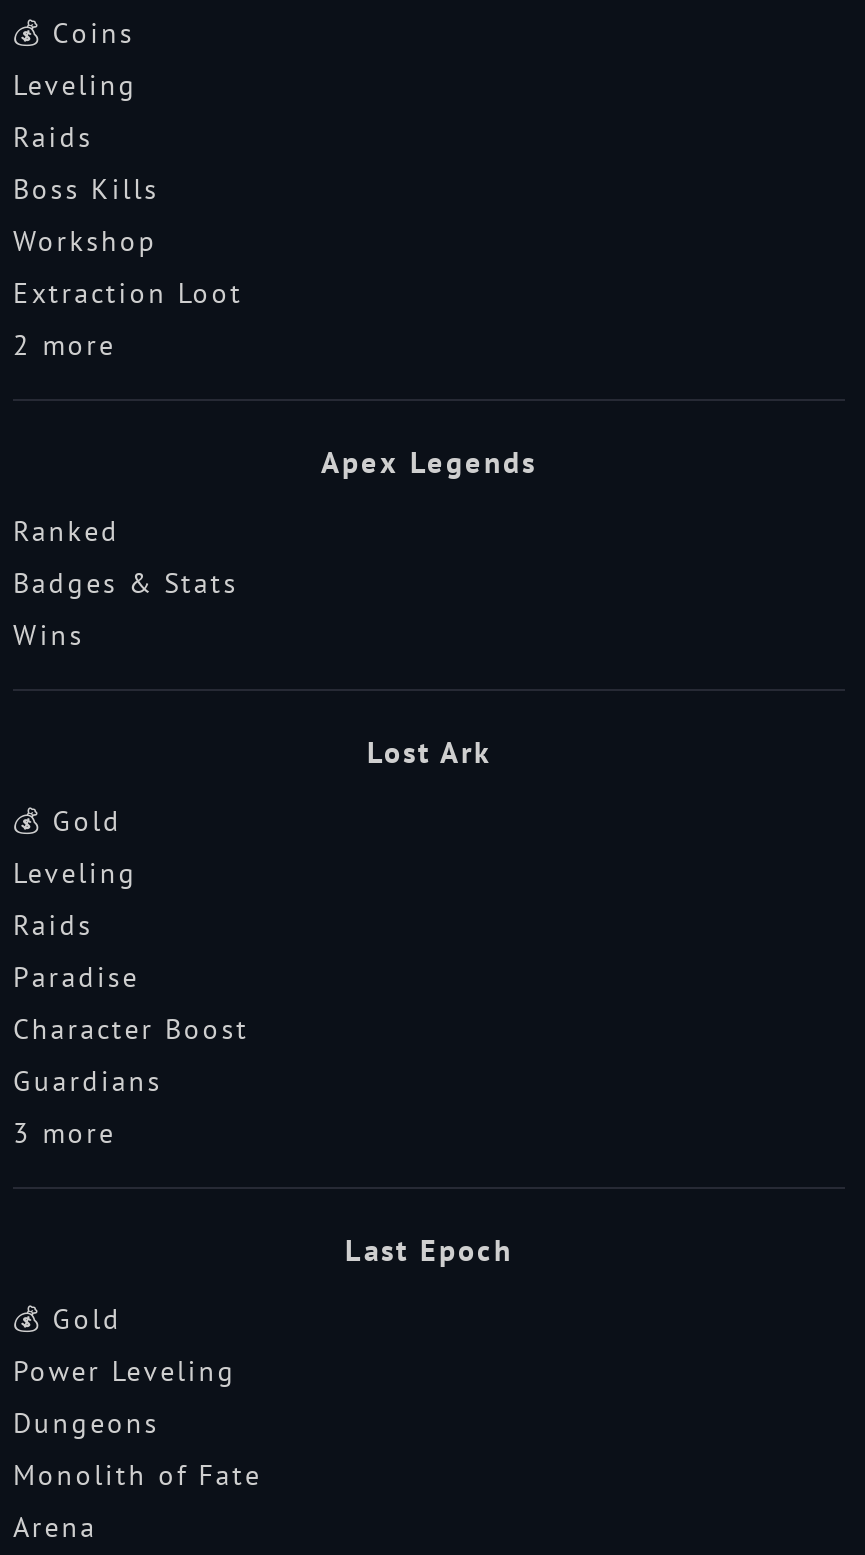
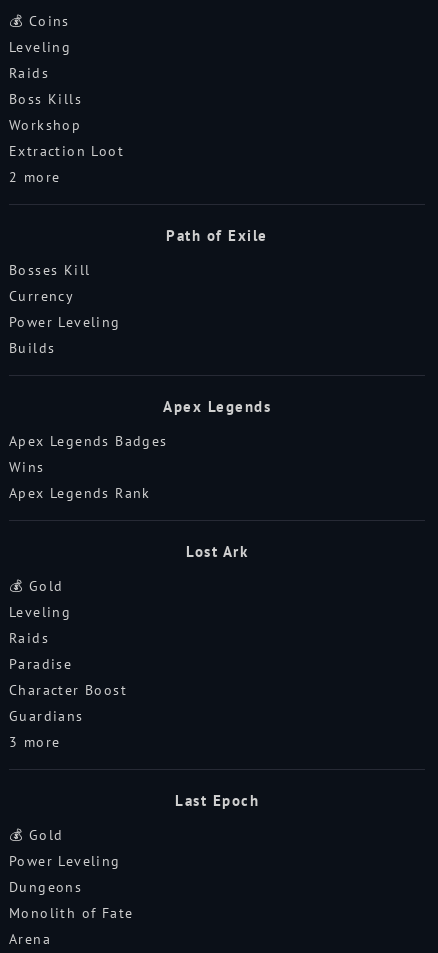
none -> [9,226,268,357] Path of Exile | Bosses Kill | Currency | Power Leveling | Builds
[13,513,238,601] Ranked | Badges & Stats -> [9,432,168,450] Apex Legends Badges
none -> [9,484,151,502] Apex Legends Rank

